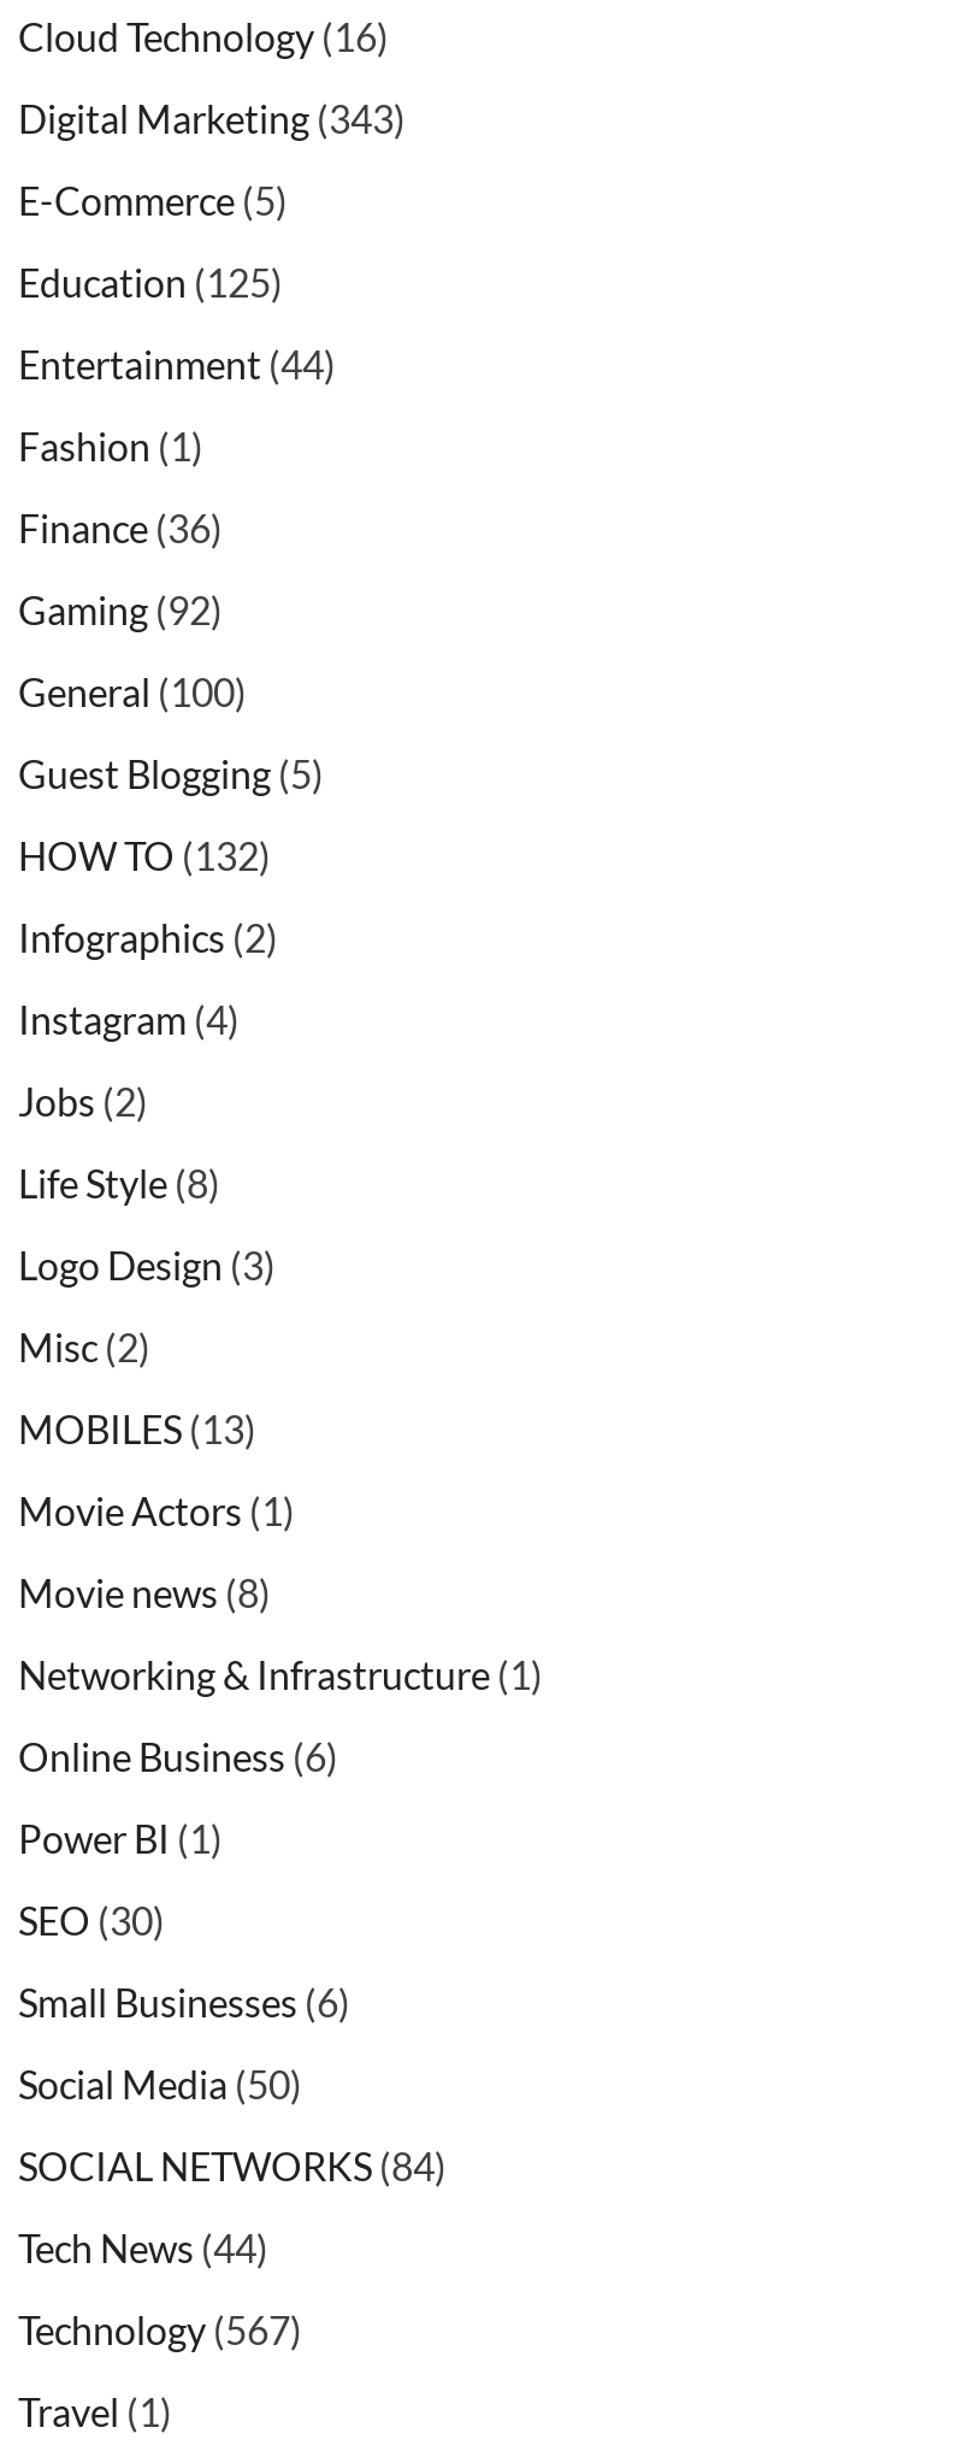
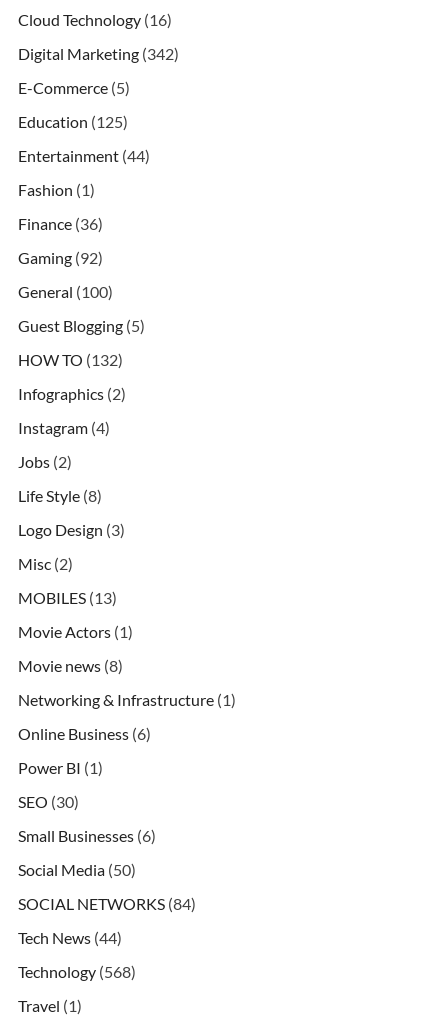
[18,94,406,140] Digital Marketing (343) -> [18,43,179,62] Digital Marketing (342)
[18,2305,302,2351] Technology (567) -> [18,961,136,980] Technology (568)

